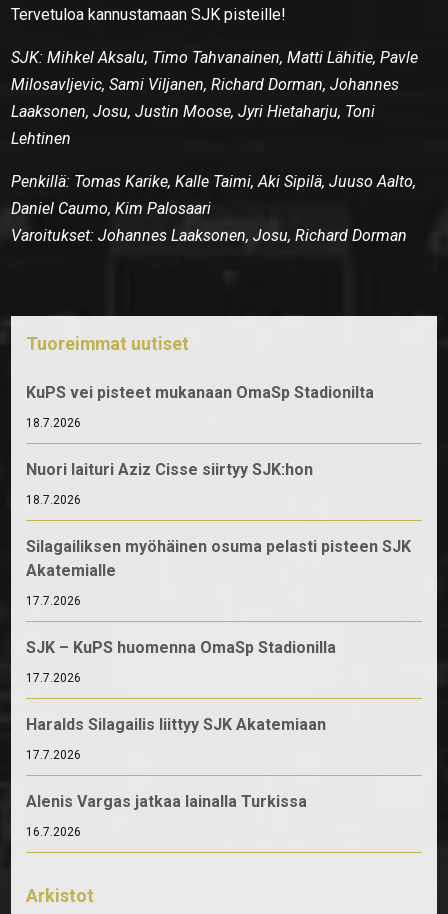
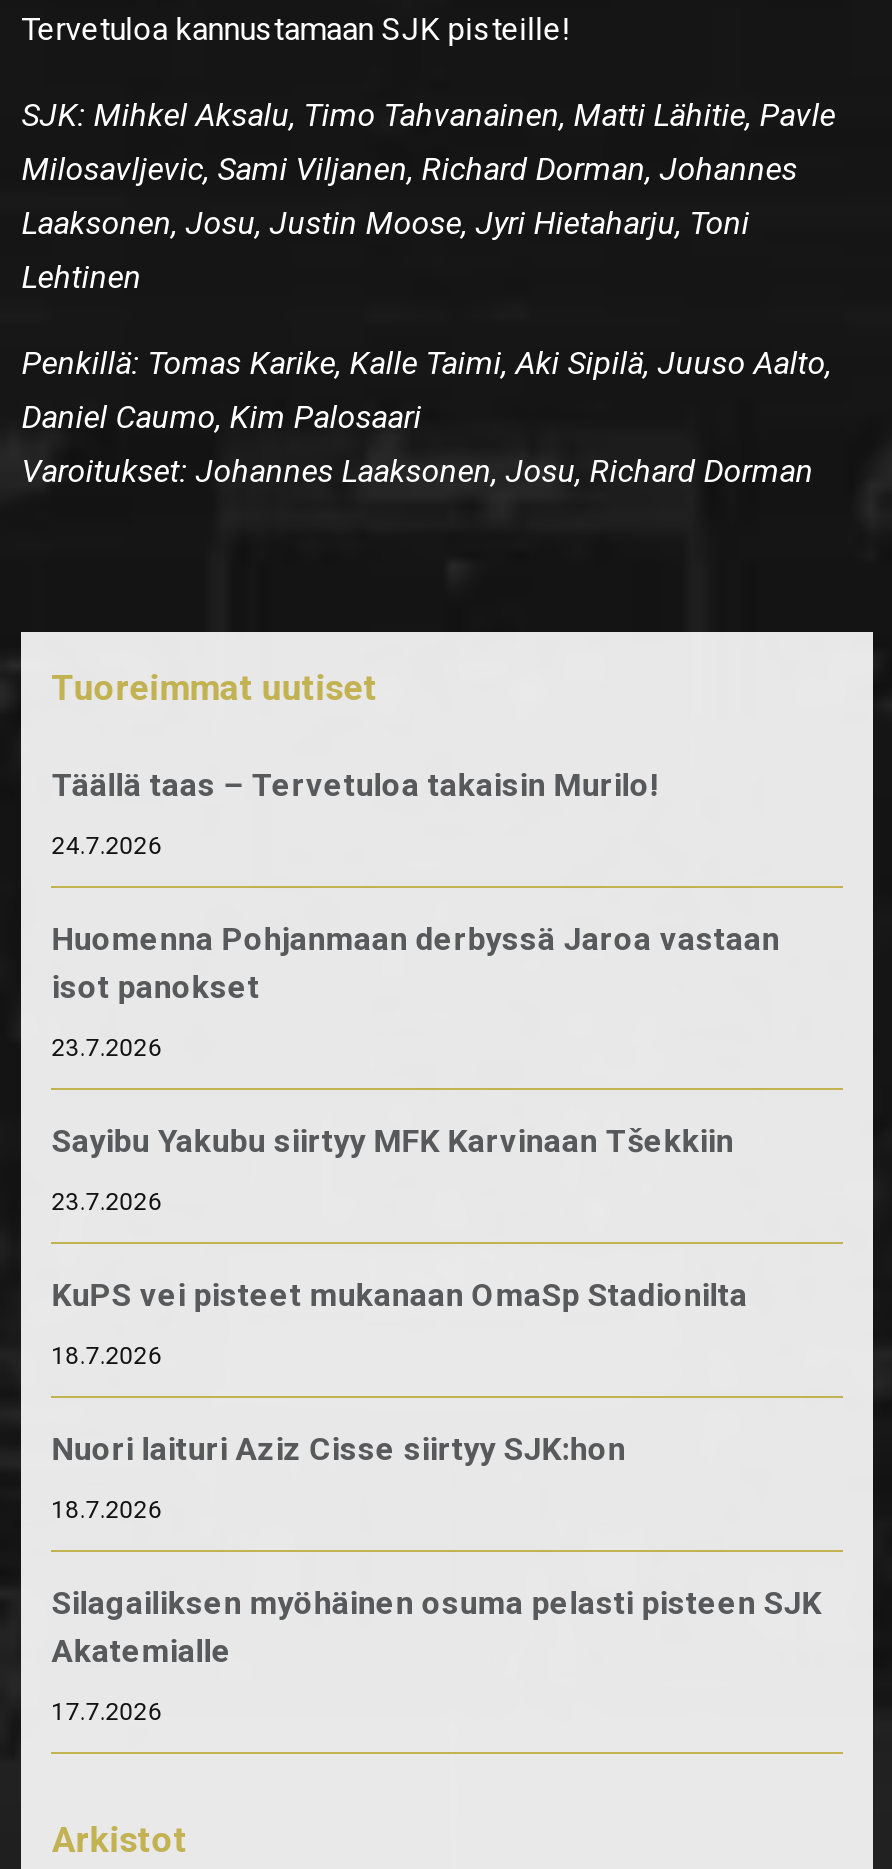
none -> [51,765,779,1215] Täällä taas – Tervetuloa takaisin Murilo! | 24.7.2026 | Huomenna Pohjanmaan derbyssä Jaroa vastaan | isot panokset | 23.7.2026 | Sayibu Yakubu siirtyy MFK Karvinaan Tšekkiin | 23.7.2026
moved [26,383,411,608] -> [51,1275,821,1725]: KuPS vei pisteet mukanaan OmaSp Stadionilta | 18.7.2026 | Nuori laituri Aziz Cisse siirtyy SJK:hon | 18.7.2026 | Silagailiksen myöhäinen osuma pelasti pisteen SJK | Akatemialle | 17.7.2026
[26,638,336,839] SJK – KuPS huomenna OmaSp Stadionilla | 17.7.2026 | Haralds Silagailis liittyy SJK Akatemiaan | 17.7.2026 | Alenis Vargas jatkaa lainalla Turkissa | 16.7.2026 -> none

